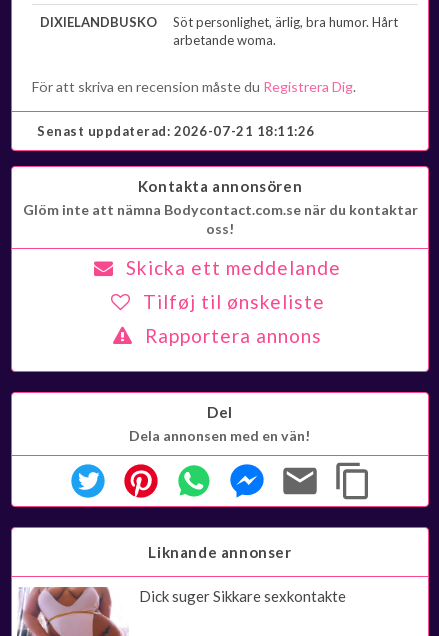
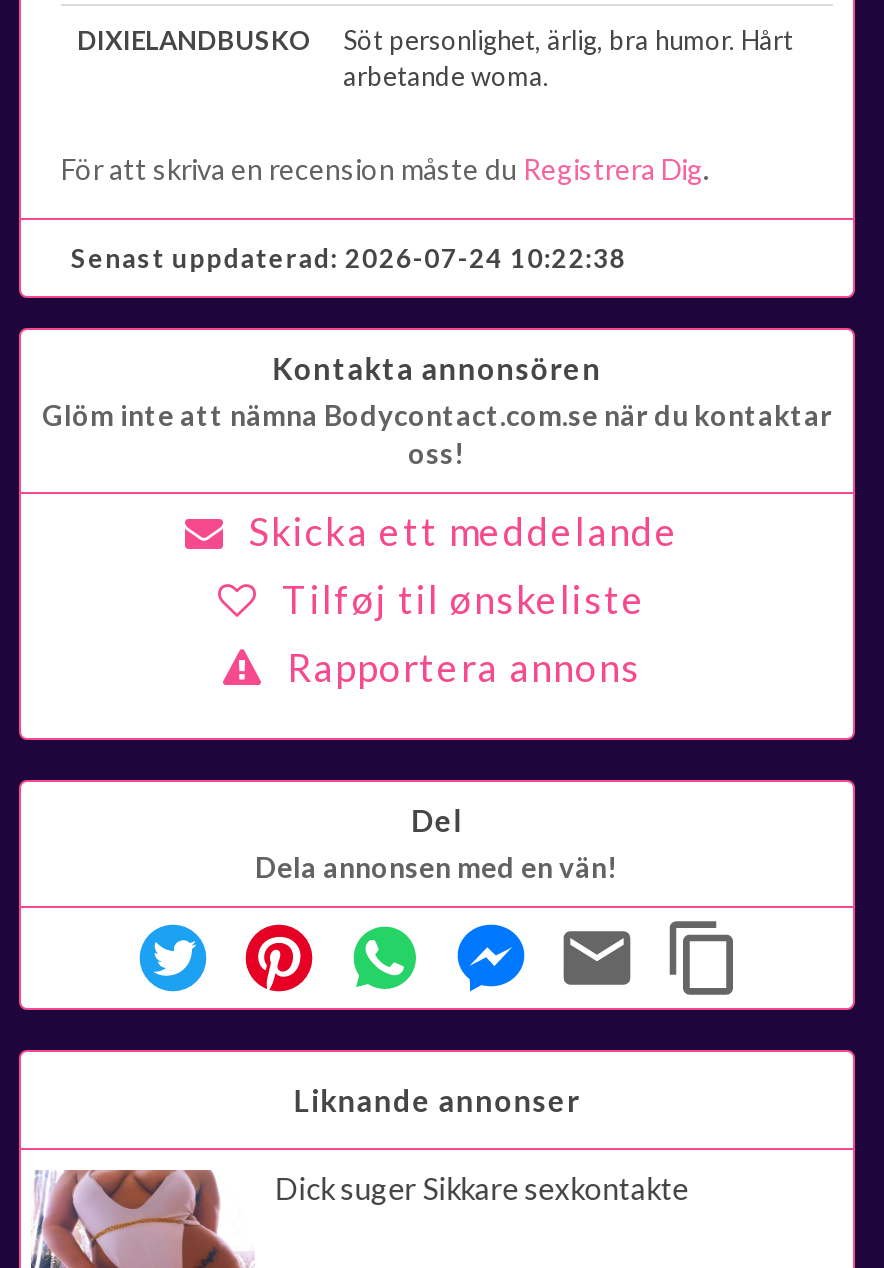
[37,123,315,139] Senast uppdaterad: 2026-07-21 18:11:26 -> [71,242,627,274] Senast uppdaterad: 2026-07-24 10:22:38

